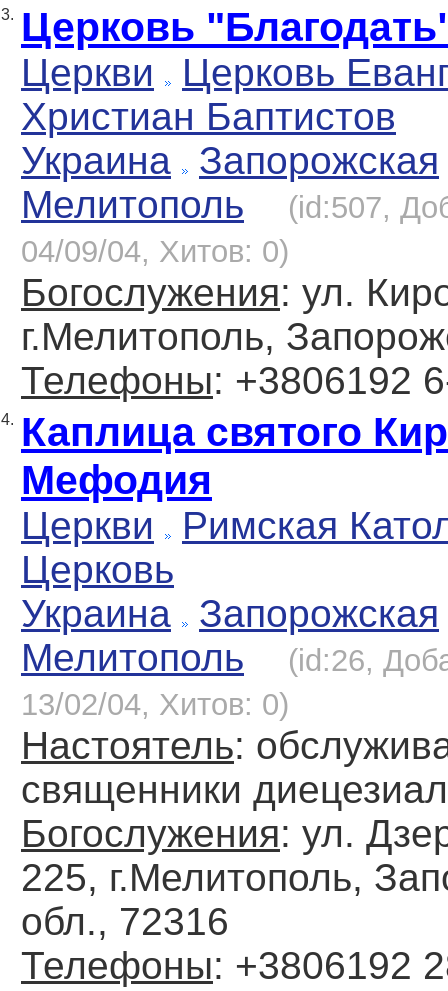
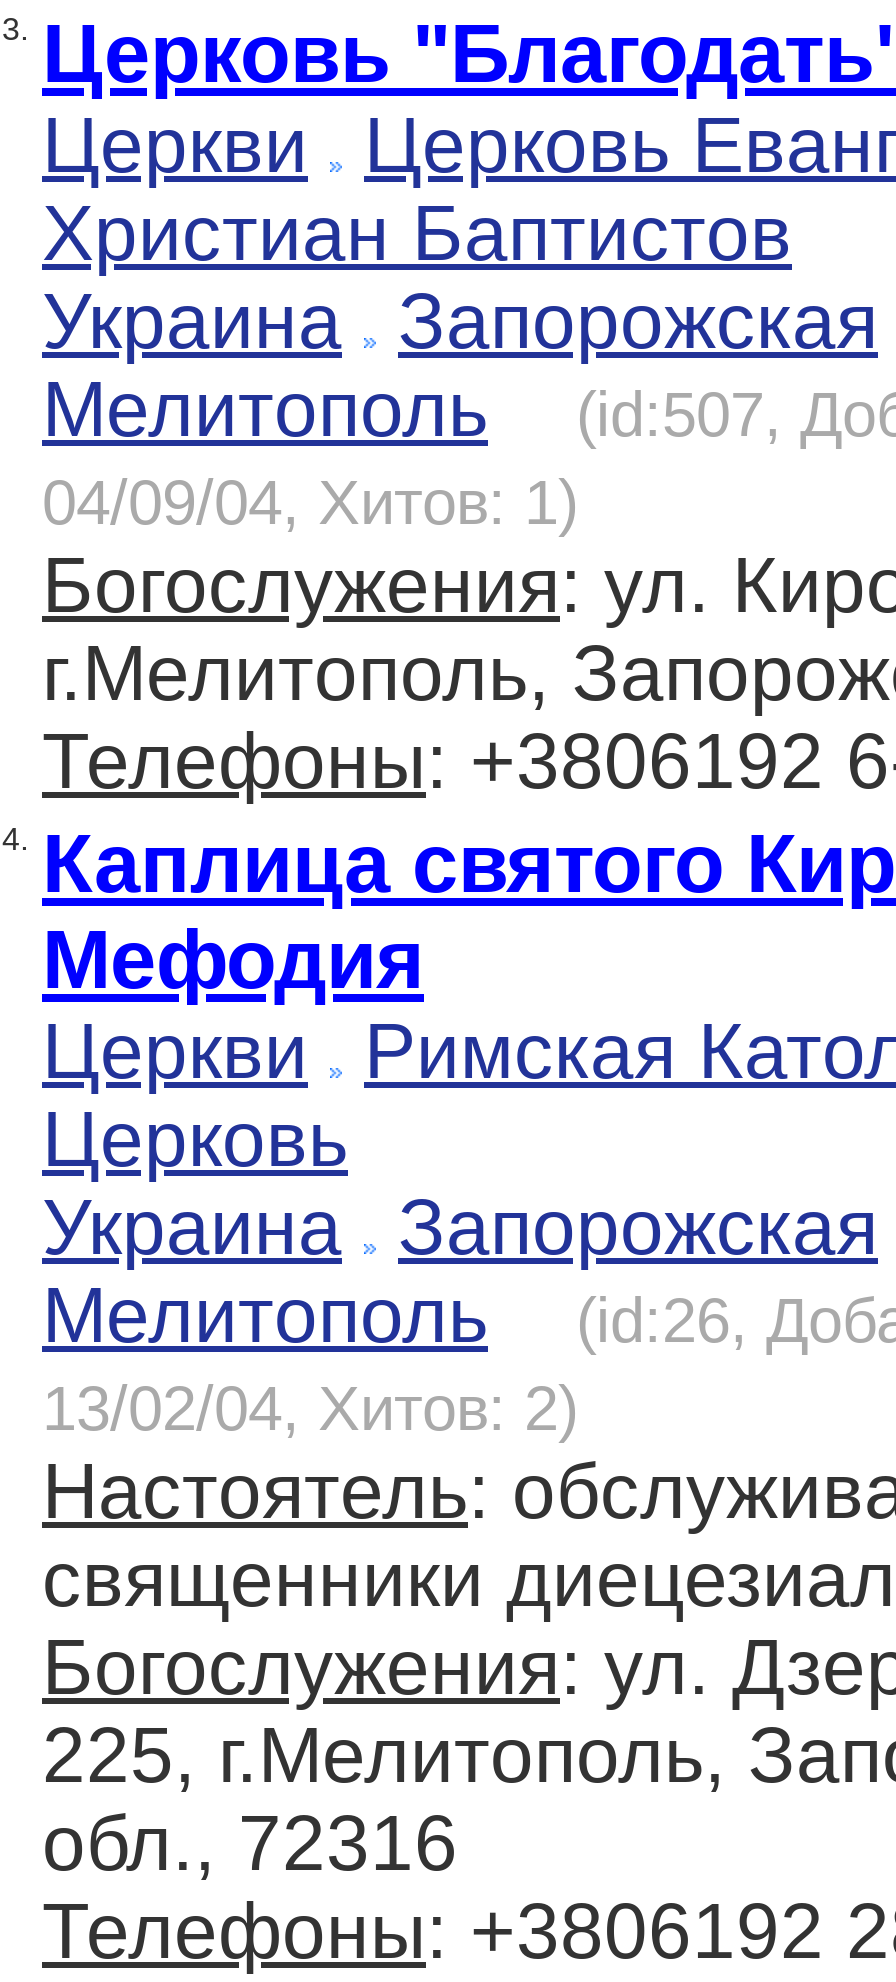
[21,234,289,269] 04/09/04, Хитов: 0) -> [42,469,578,539] 04/09/04, Хитов: 1)
[21,687,289,722] 13/02/04, Хитов: 0) -> [42,1375,578,1445] 13/02/04, Хитов: 2)

